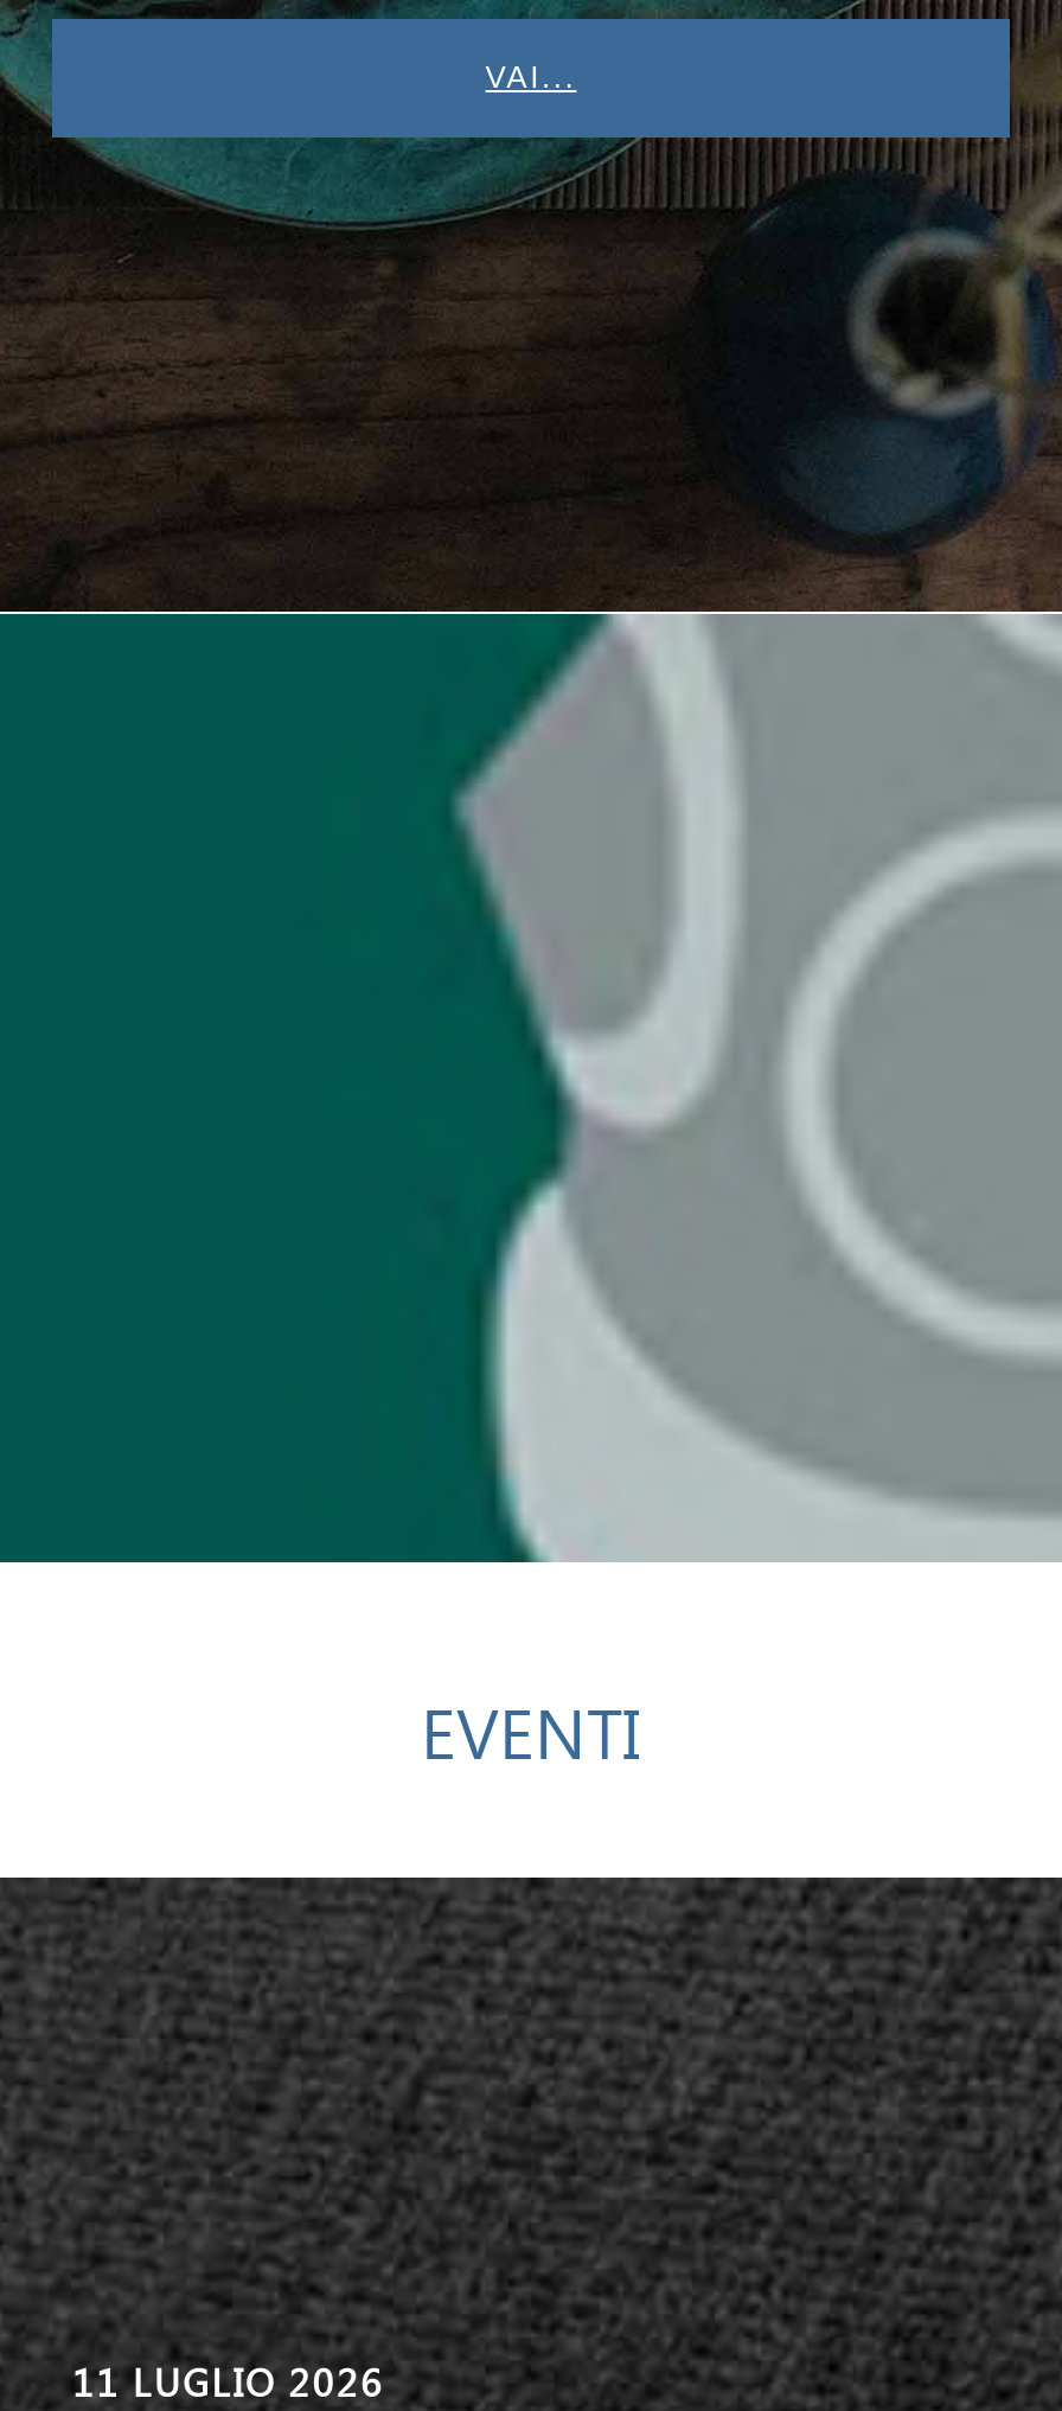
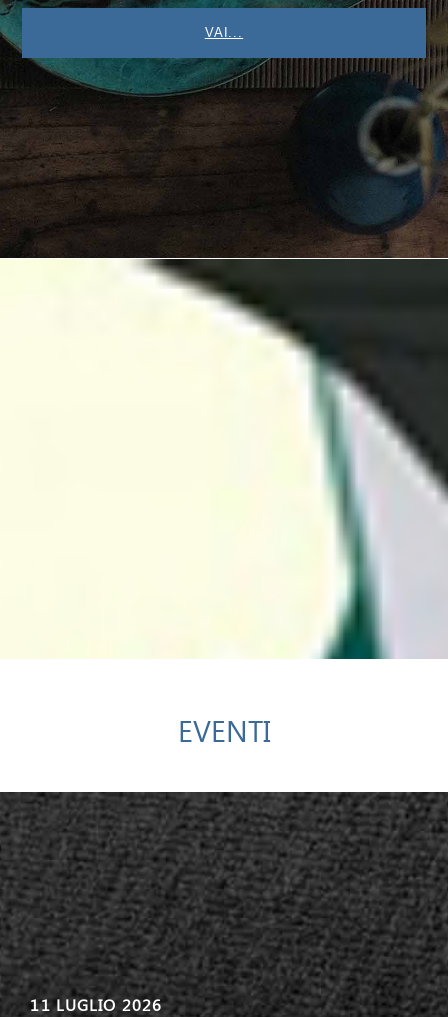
[7,612,1055,1565] [image] -> [3,258,445,659] [image]

